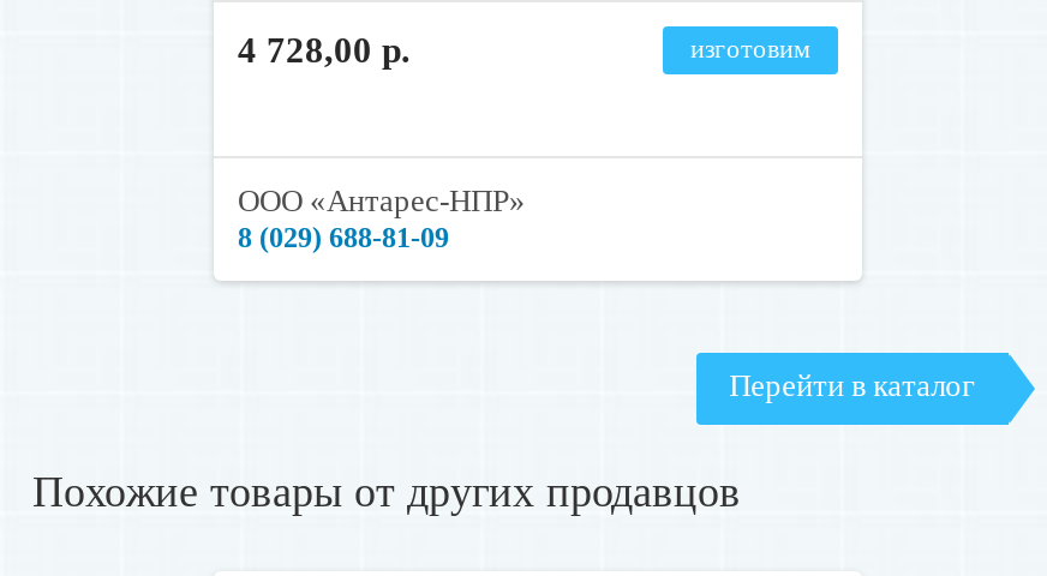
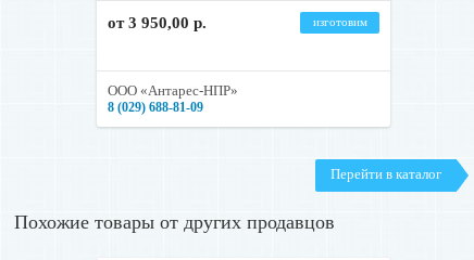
[238,31,411,70] 4 728,00 р. -> [108,14,207,31] от 3 950,00 р.

